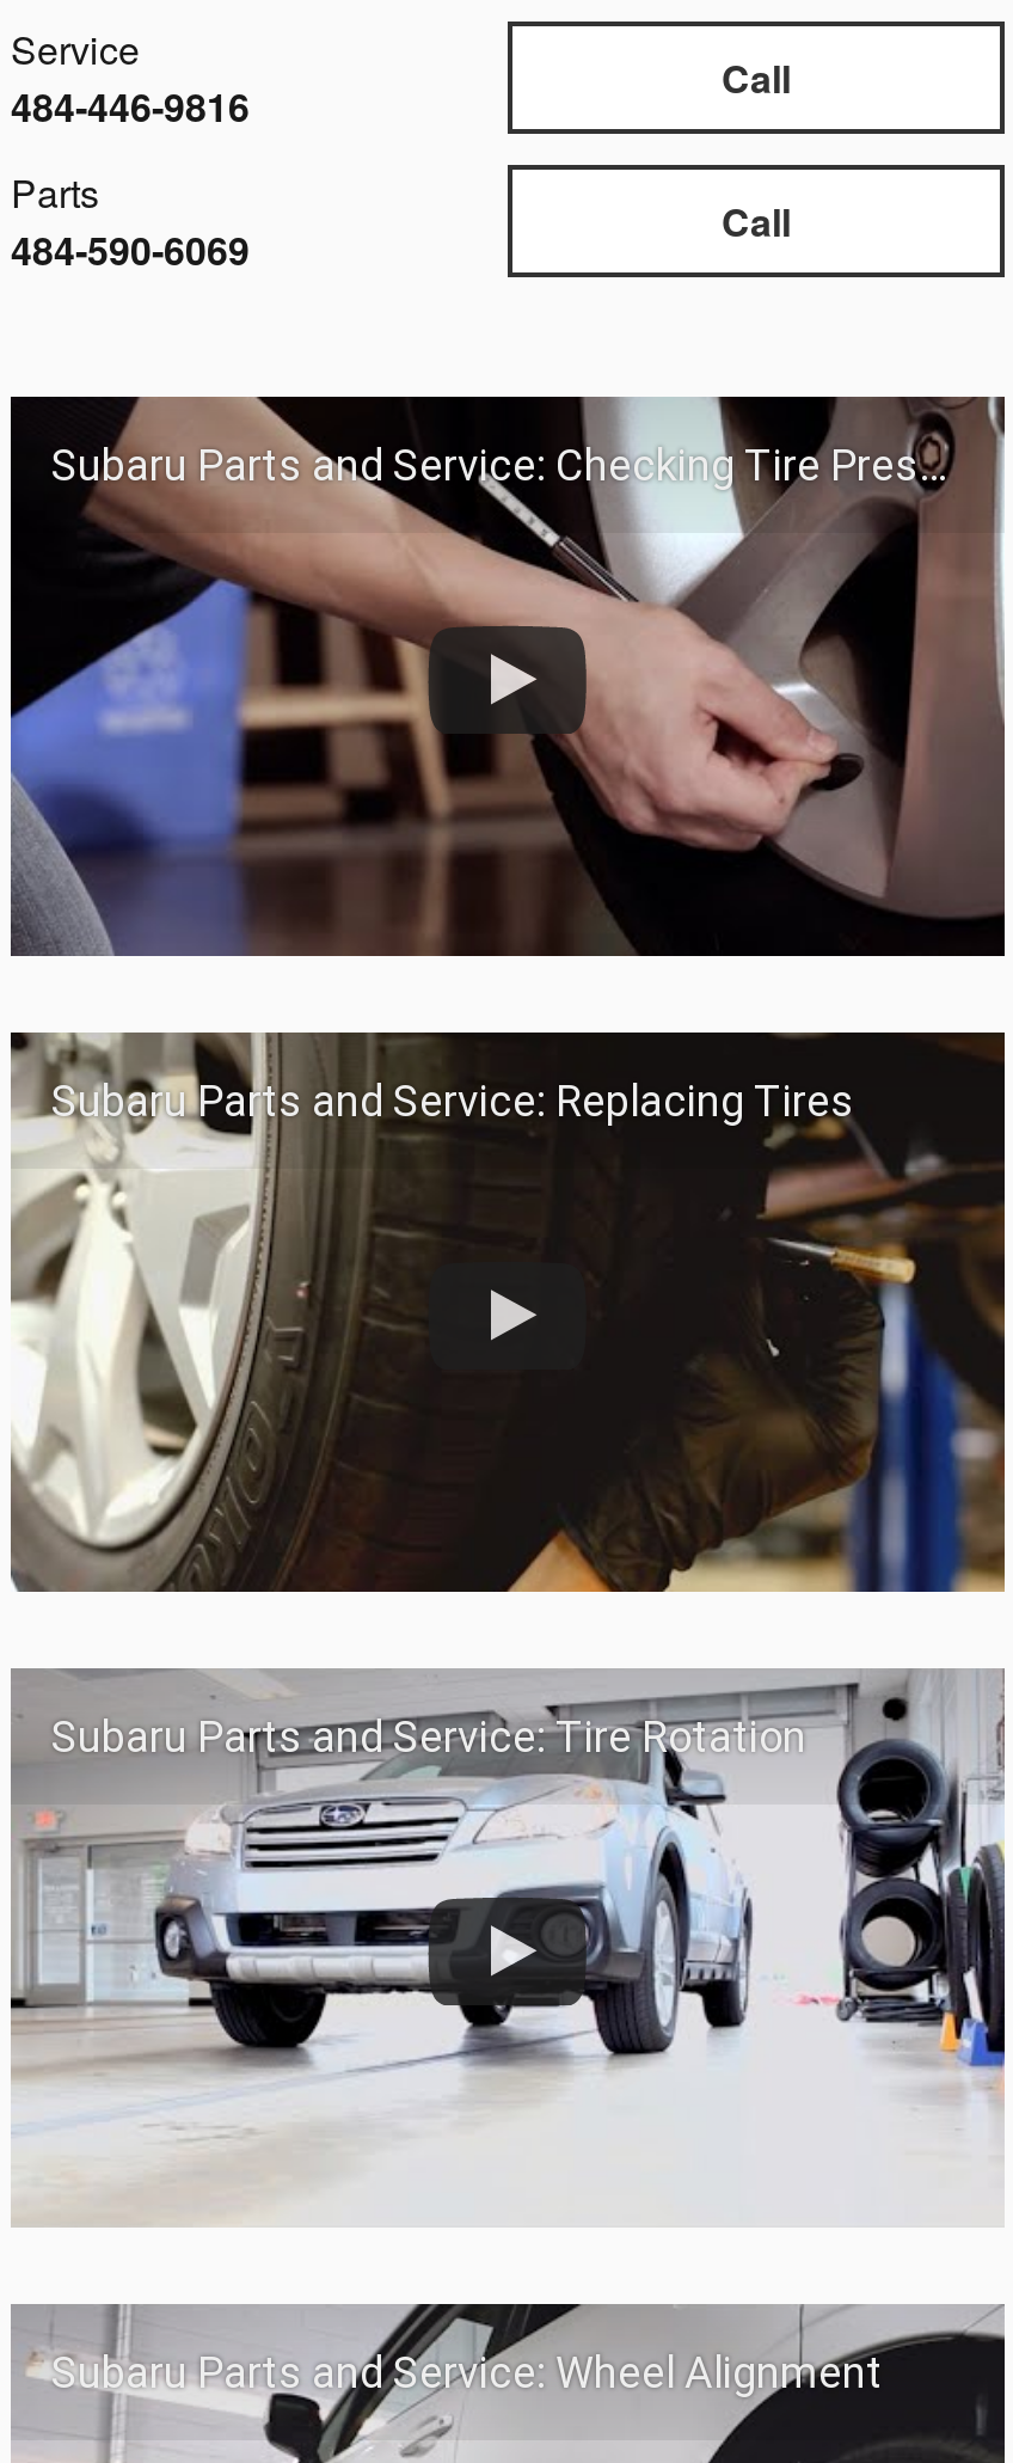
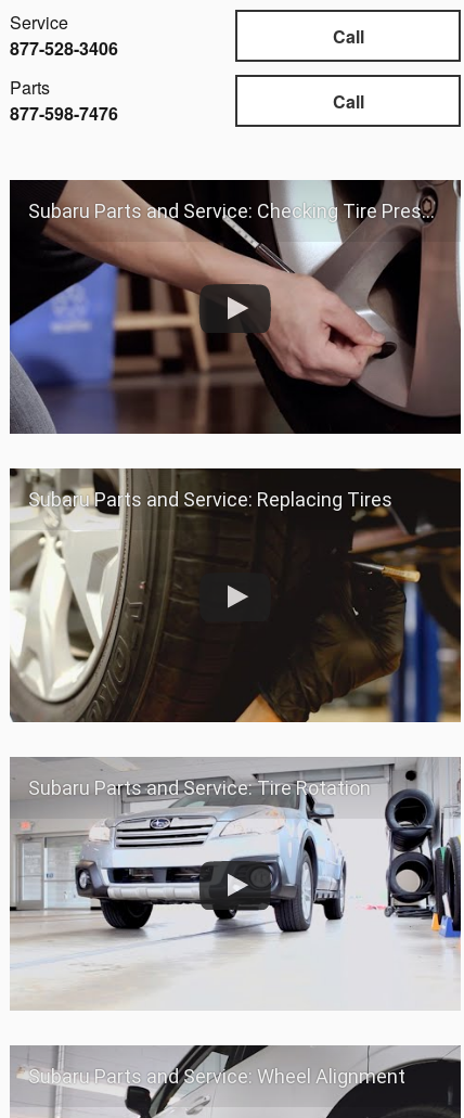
[11,78,250,133] 484-446-9816 -> [10,36,118,61] 877-528-3406
[11,222,250,277] 484-590-6069 -> [10,101,118,126] 877-598-7476

